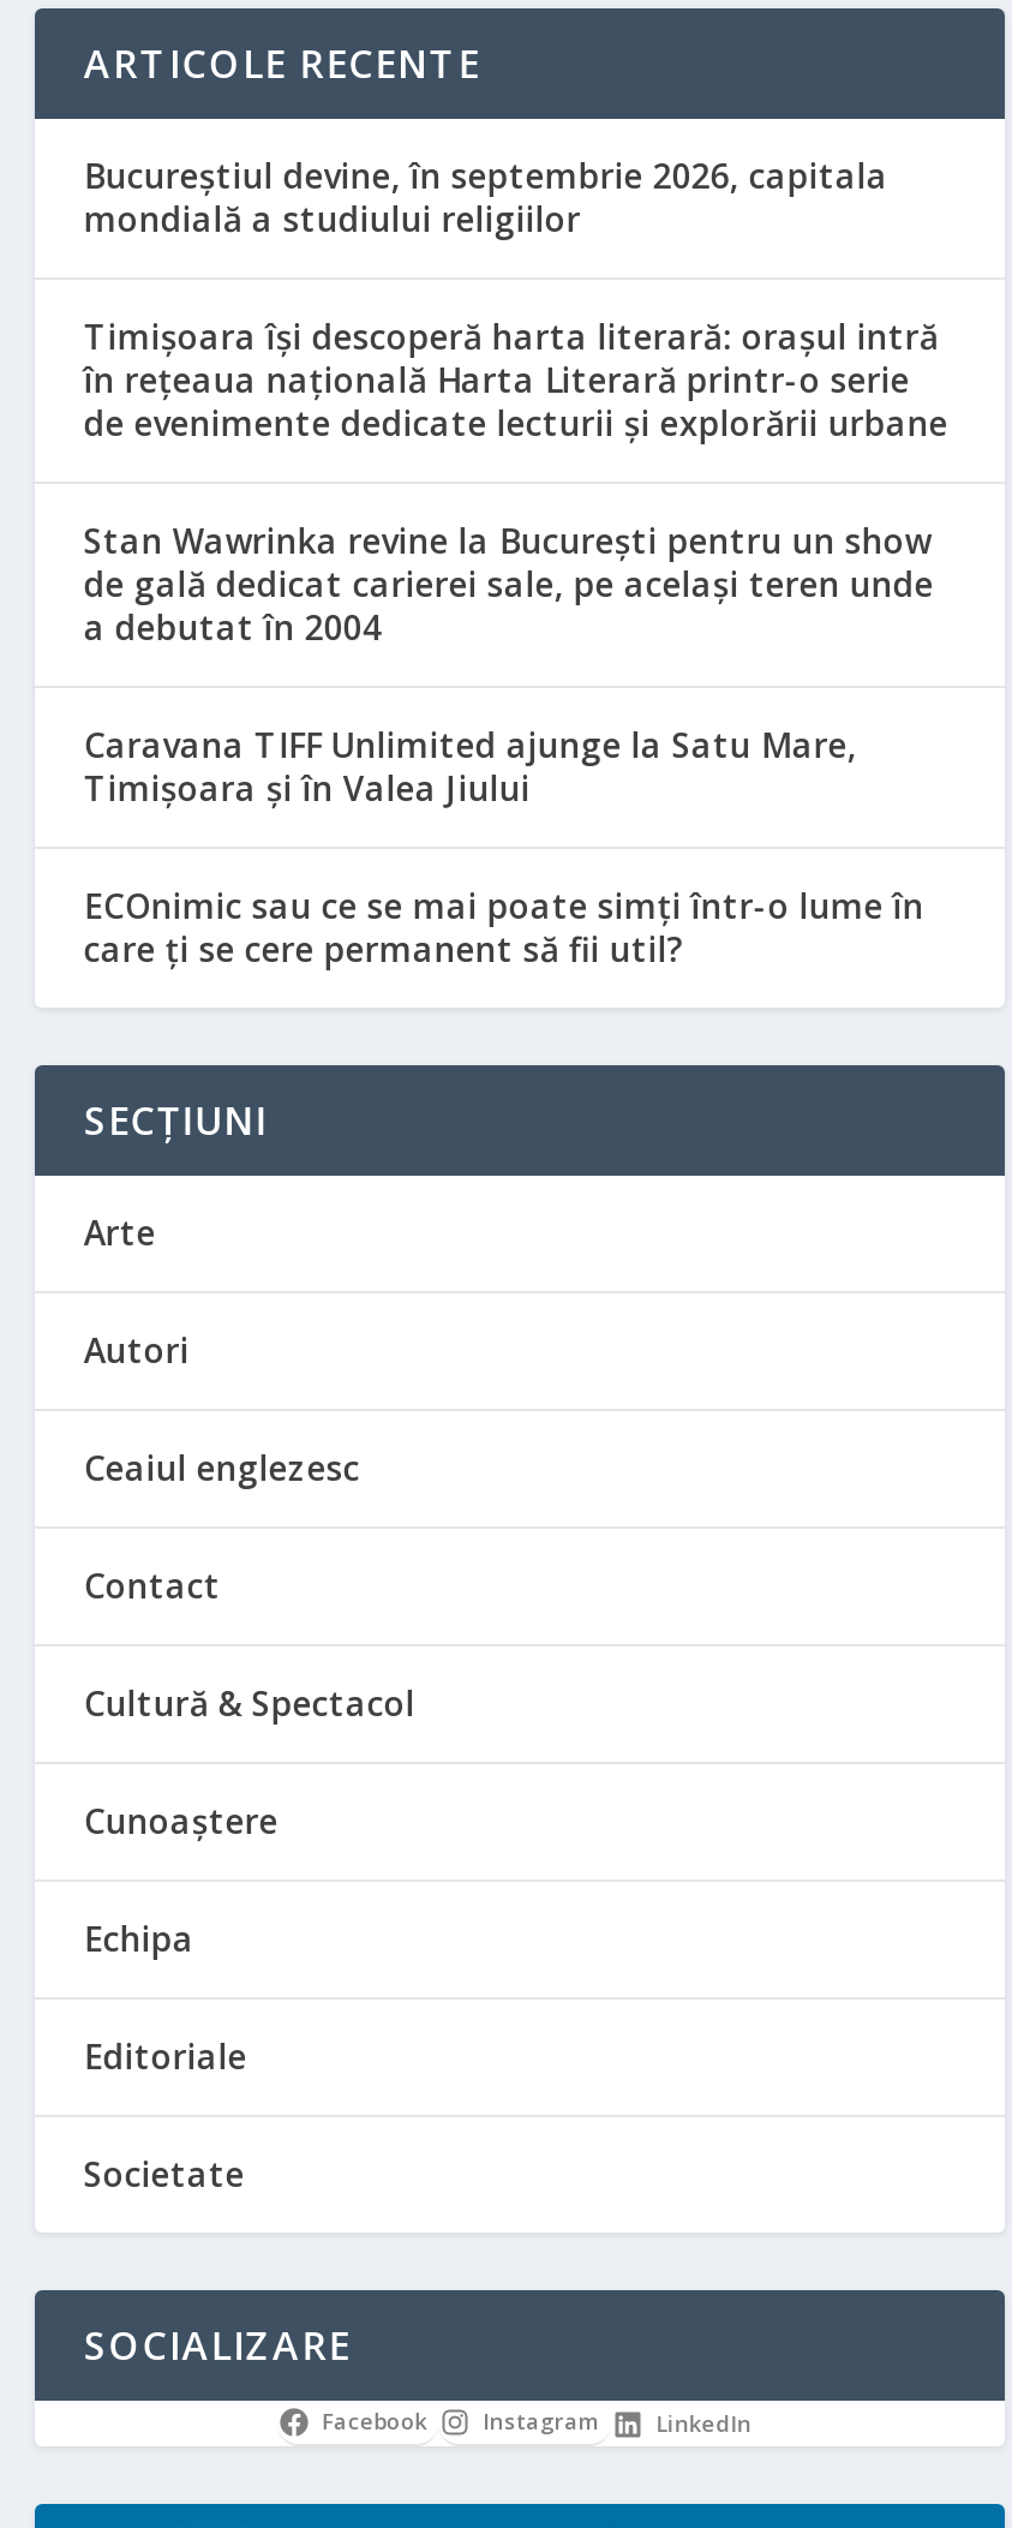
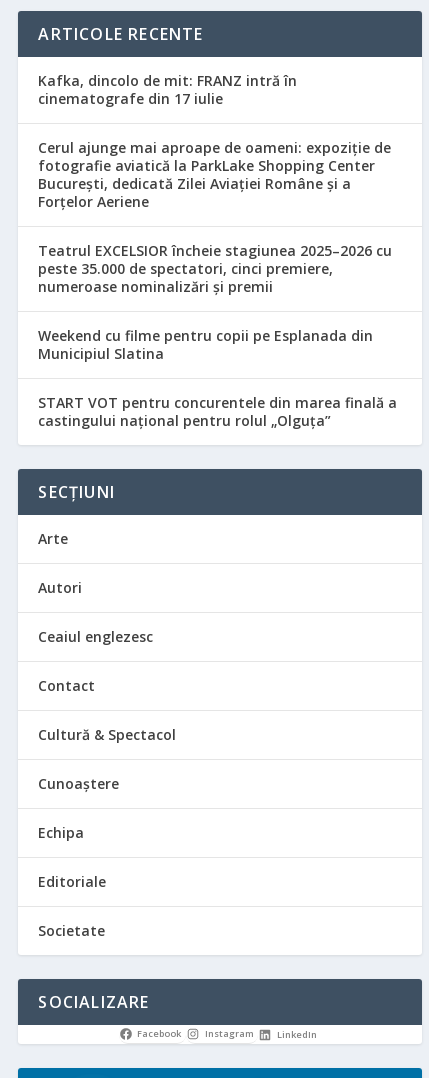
[84,153,888,241] Bucureștiul devine, în septembrie 2026, capitala | mondială a studiului religiilor -> [38,71,297,108] Kafka, dincolo de mit: FRANZ intră în | cinematografe din 17 iulie
[84,313,948,446] Timișoara își descoperă harta literară: orașul intră | în rețeaua națională Harta Literară printr-o serie | de evenimente dedicate lecturii și explorării urbane -> [38,138,391,211] Cerul ajunge mai aproape de oameni: expoziție de | fotografie aviatică la ParkLake Shopping Center | București, dedicată Zilei Aviației Române și a | Forțelor Aeriene
[84,518,934,650] Stan Wawrinka revine la București pentru un show | de gală dedicat carierei sale, pe același teren unde | a debutat în 2004 -> [38,241,392,296] Teatrul EXCELSIOR încheie stagiunea 2025–2026 cu | peste 35.000 de spectatori, cinci premiere, | numeroase nominalizări și premii
[84,722,857,811] Caravana TIFF Unlimited ajunge la Satu Mare, | Timișoara și în Valea Jiului -> [38,326,373,363] Weekend cu filme pentru copii pe Esplanada din | Municipiul Slatina
[84,883,924,972] ECOnimic sau ce se mai poate simți într-o lume în | care ți se cere permanent să fii util? -> [38,393,397,430] START VOT pentru concurentele din marea finală a | castingului național pentru rolul „Olguța”

